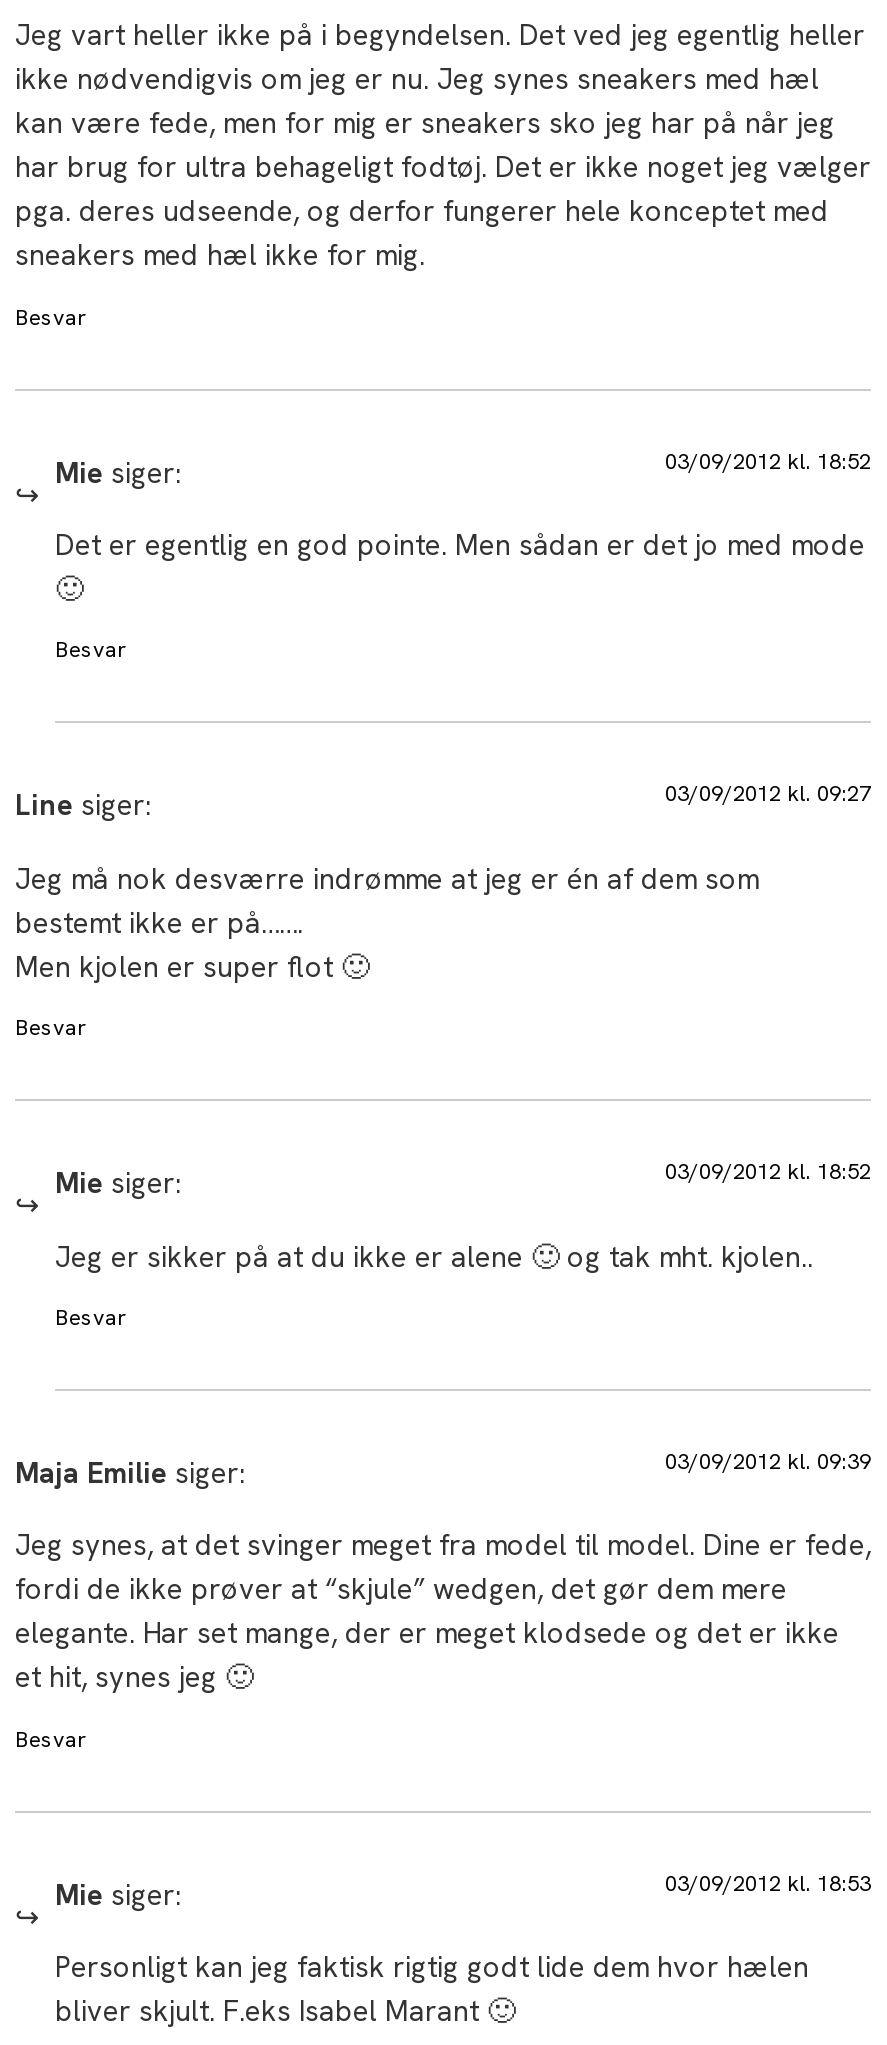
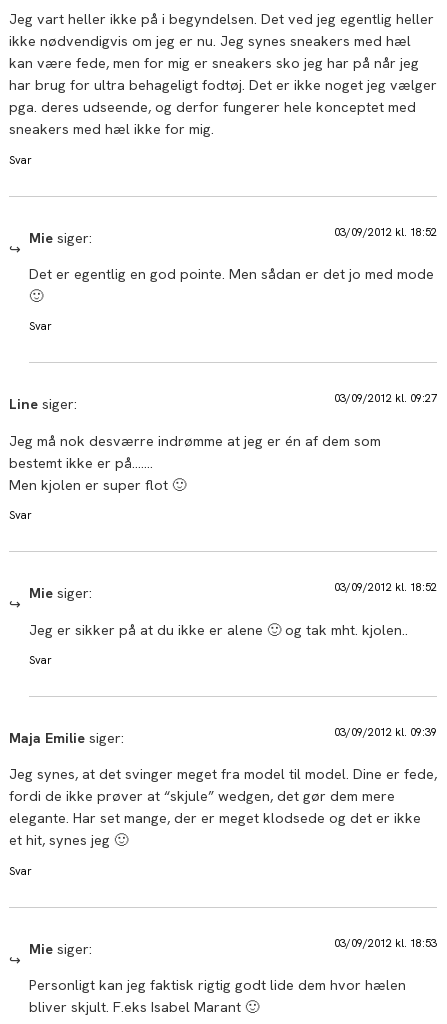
[15,302,87,330] Besvar -> [9,153,32,167] Svar
[55,636,127,664] Besvar -> [29,319,52,333] Svar
[15,1013,87,1041] Besvar -> [9,508,32,522] Svar
[55,1303,127,1331] Besvar -> [29,653,52,667] Svar
[15,1724,87,1752] Besvar -> [9,864,32,878] Svar

